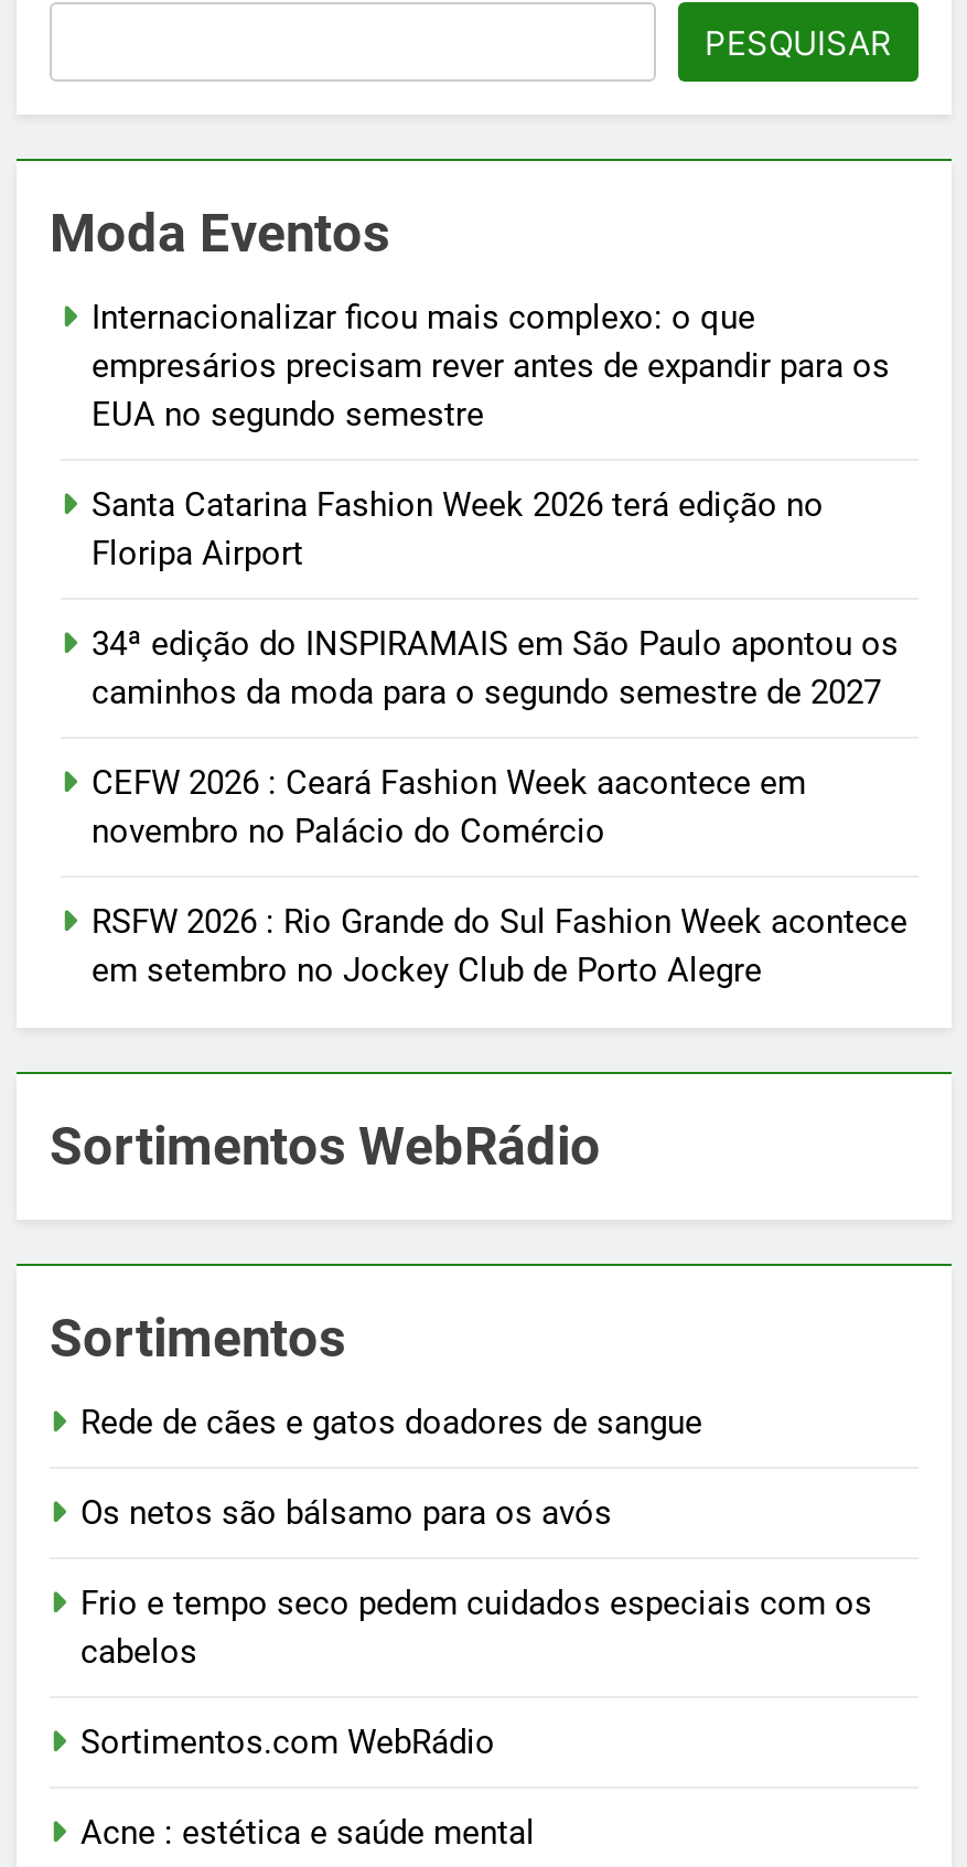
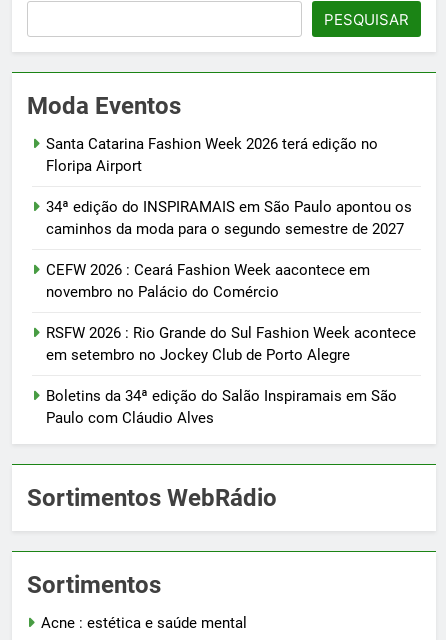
[92,298,890,435] Internacionalizar ficou mais complexo: o que | empresários precisam rever antes de expandir para os | EUA no segundo semestre -> none
none -> [46,387,397,427] Boletins da 34ª edição do Salão Inspiramais em São | Paulo com Cláudio Alves
[80,1403,872,1762] Rede de cães e gatos doadores de sangue | Os netos são bálsamo para os avós | Frio e tempo seco pedem cuidados especiais com os | cabelos | Sortimentos.com WebRádio -> none

